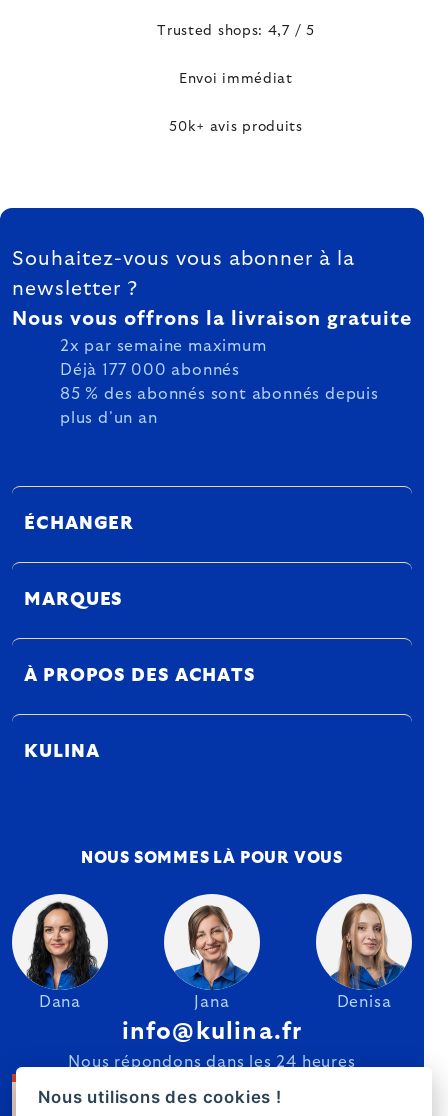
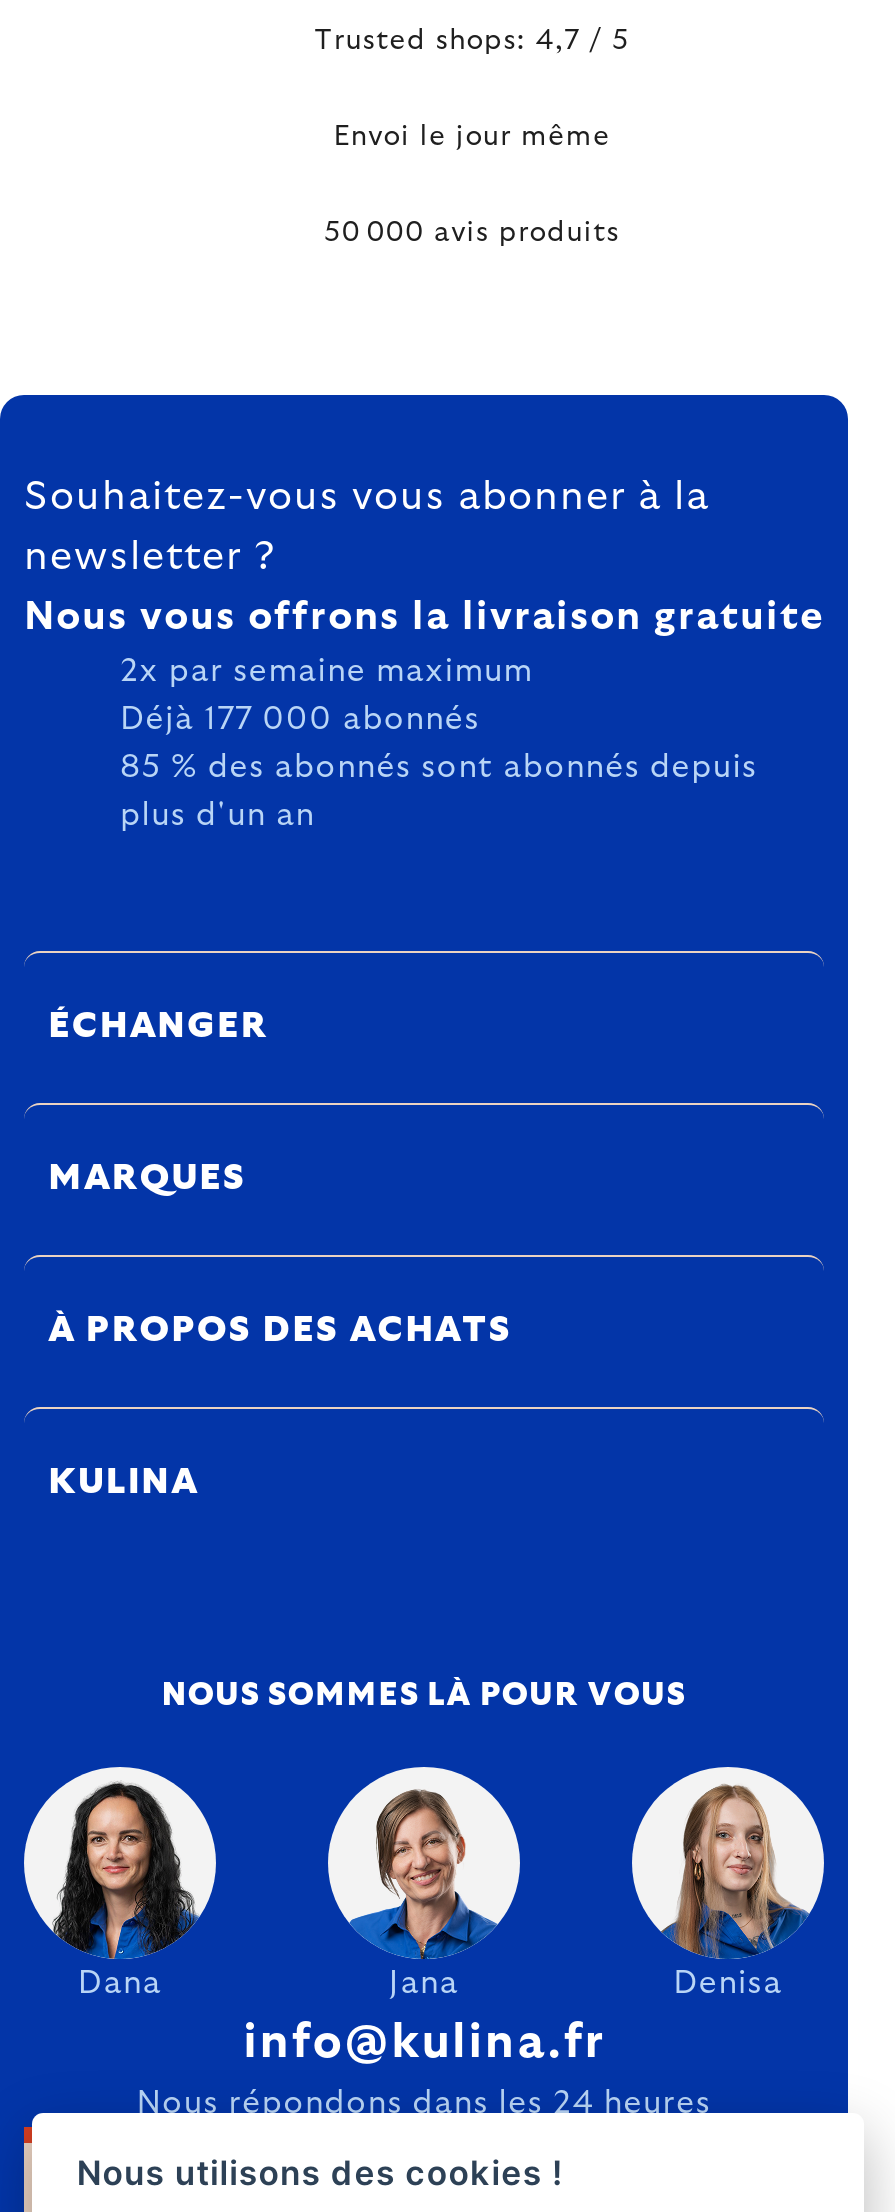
[179,72,293,86] Envoi immédiat -> [333,123,611,151] Envoi le jour même
[169,120,303,134] 50k+ avis produits -> [324,219,620,247] 50 000 avis produits

